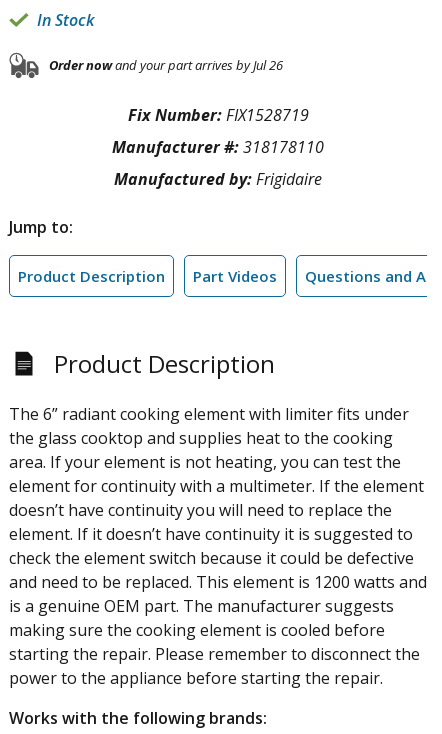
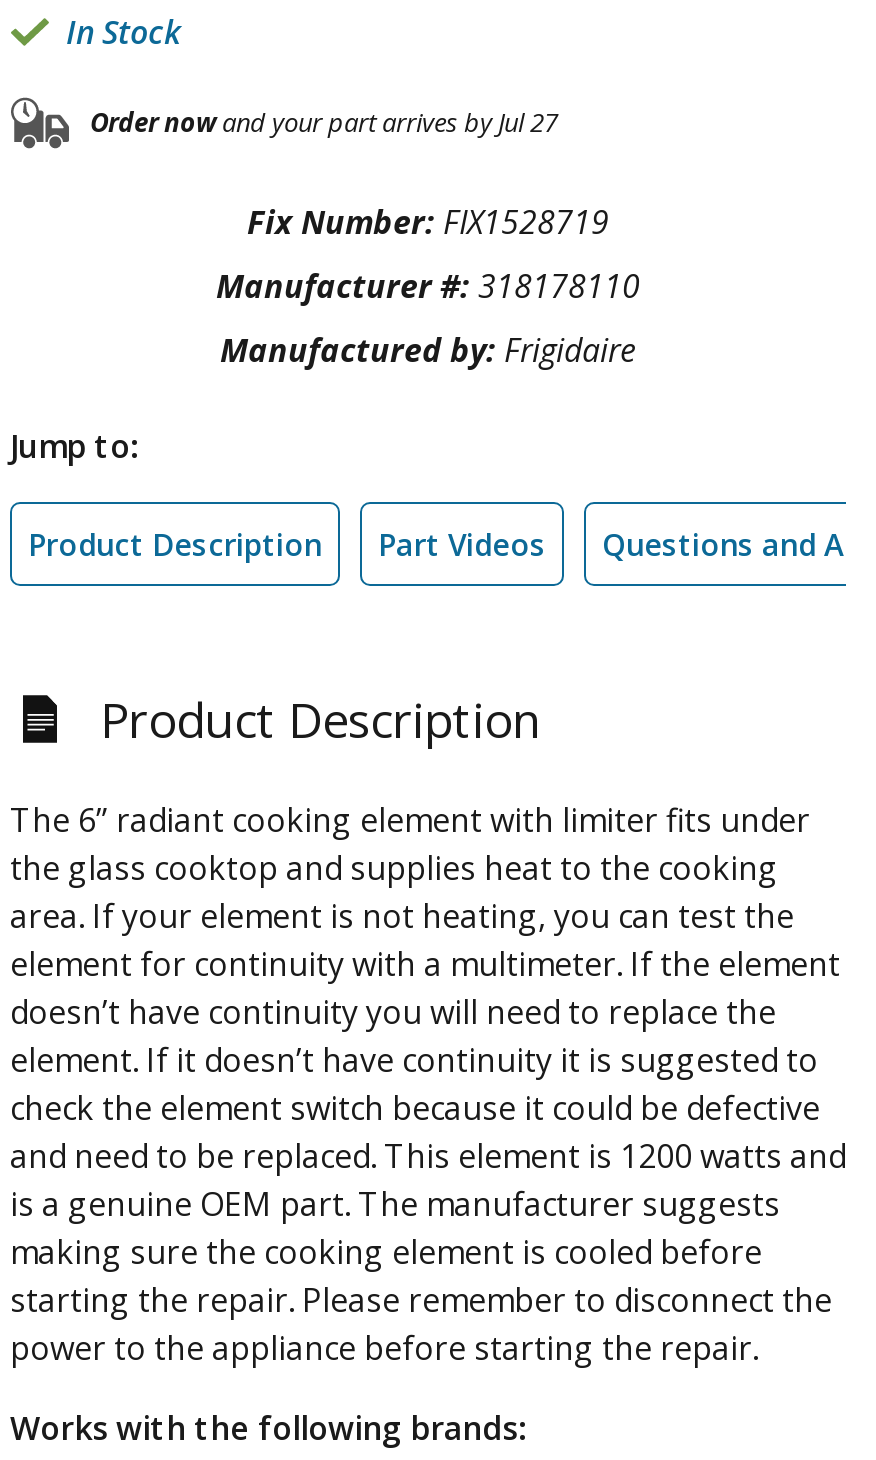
[49,56,283,74] Order nowand your part arrives by Jul 26 -> [90,105,558,141] Order nowand your part arrives by Jul 27

